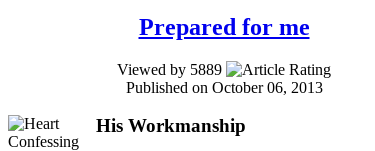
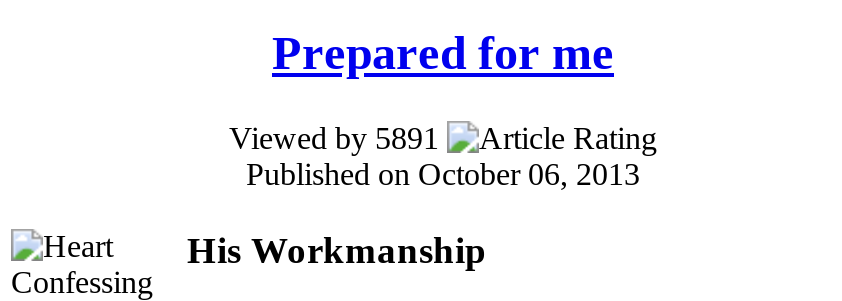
[117,61,226,78] Viewed by 5889 -> [229,120,447,154] Viewed by 5891

